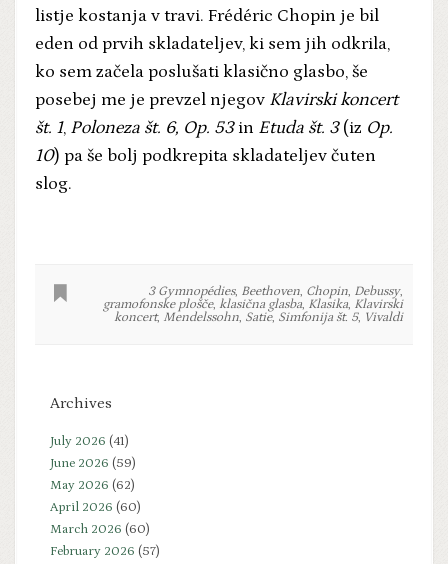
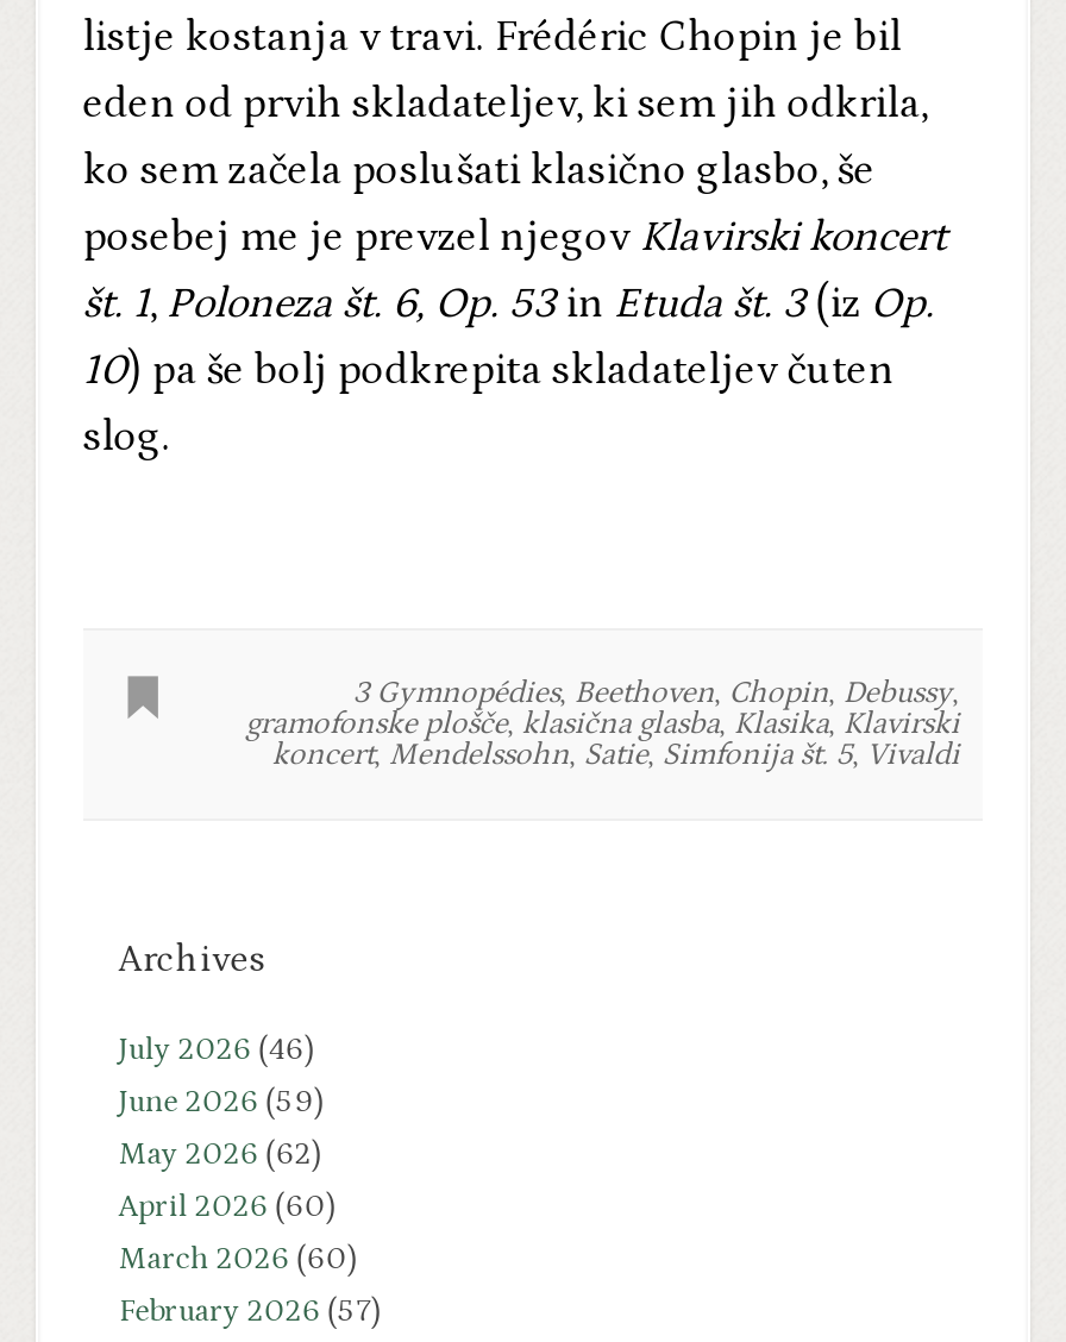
[50,434,129,449] July 2026 (41) -> [118,1033,314,1068] July 2026 (46)

